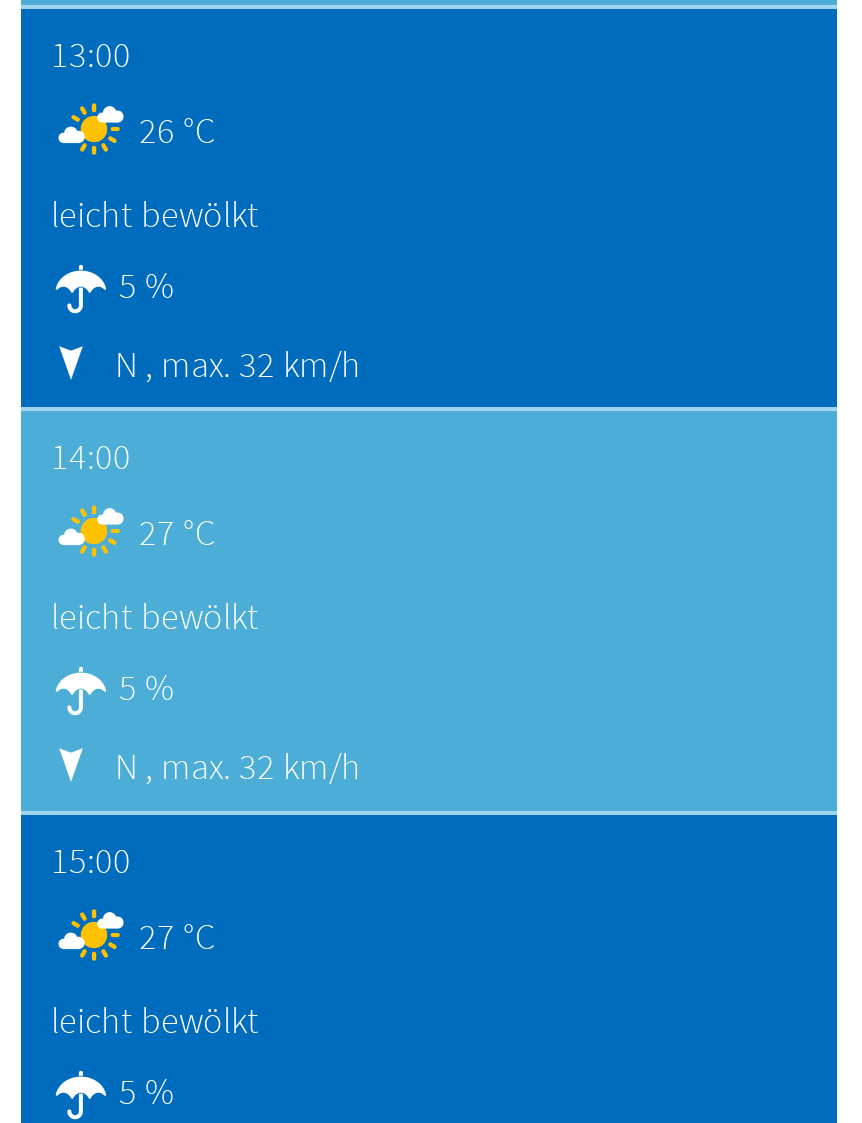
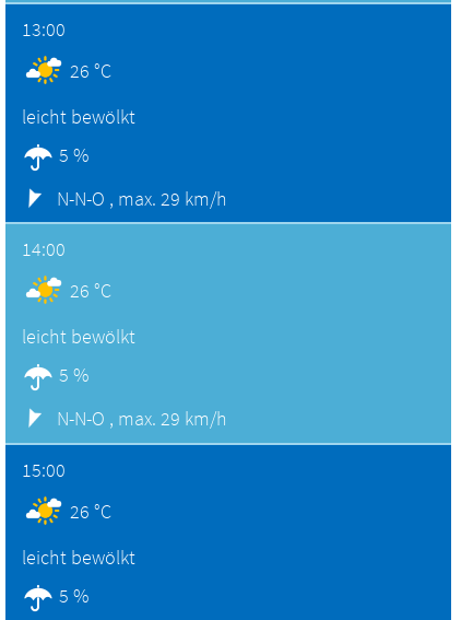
[115,340,361,386] N , max. 32 km/h -> [57,186,227,211] N-N-O , max. 29 km/h
[139,509,215,555] 27 °C -> [70,278,111,303] 26 °C
[115,743,361,789] N , max. 32 km/h -> [57,406,227,431] N-N-O , max. 29 km/h
[139,912,215,958] 27 °C -> [70,498,111,523] 26 °C

